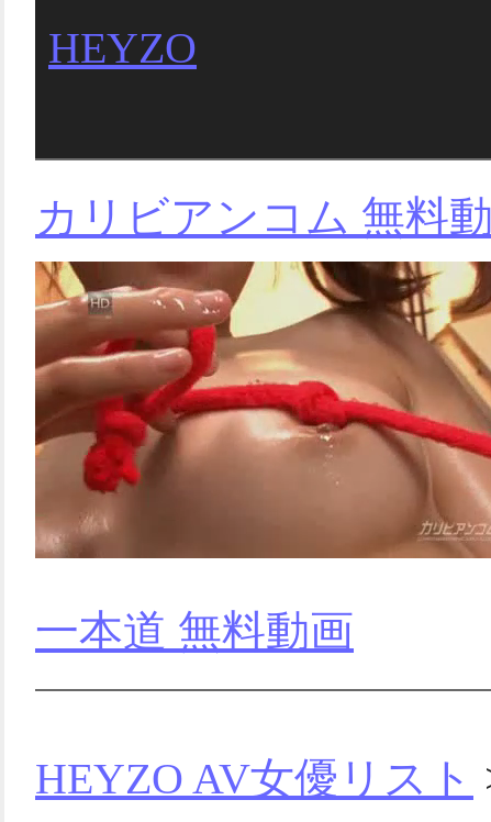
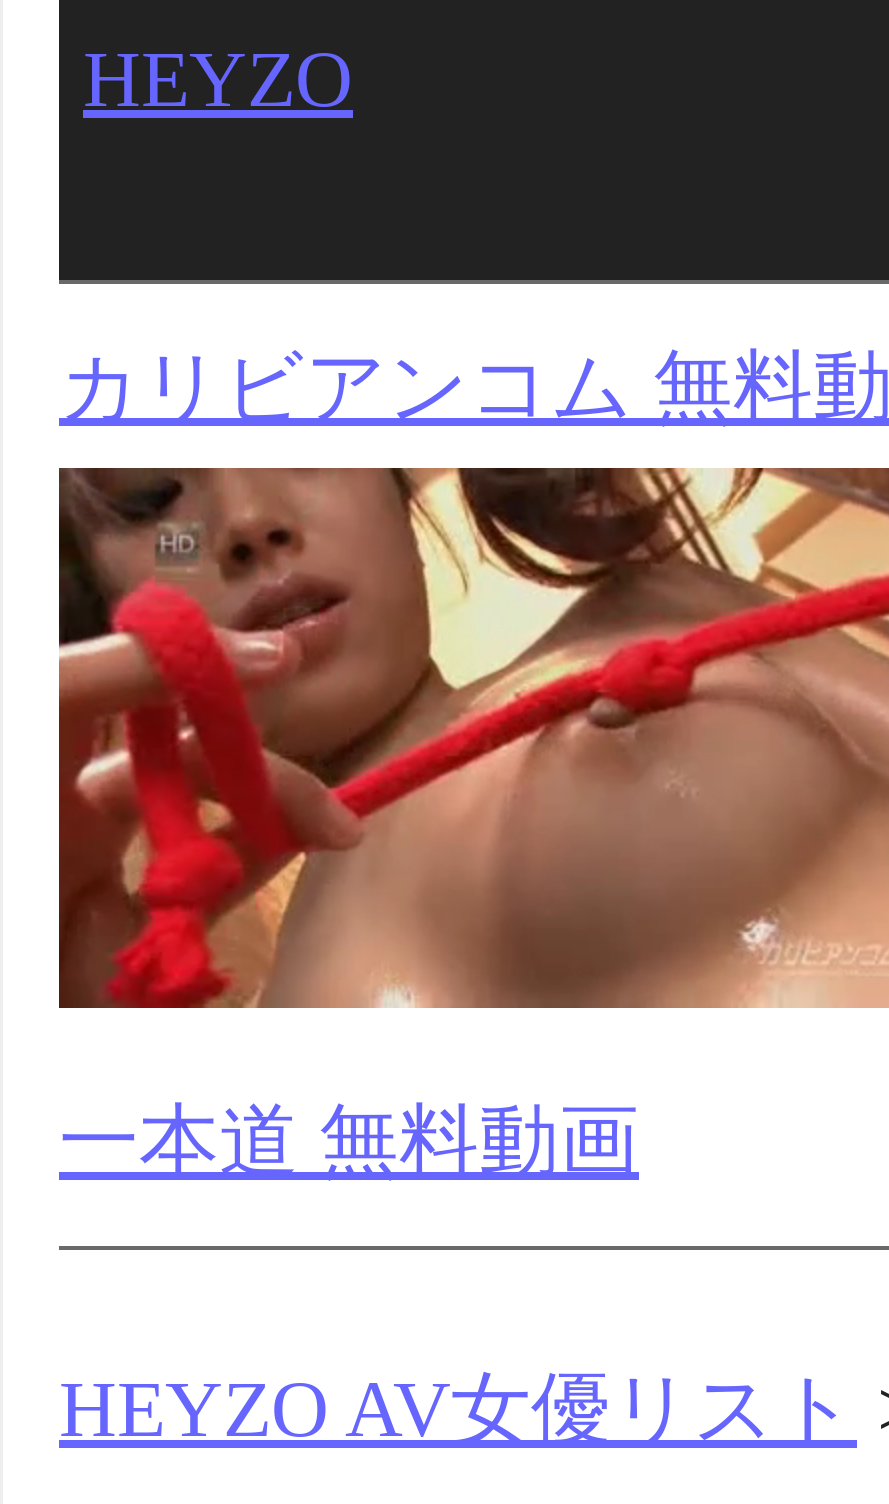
[34,260,488,559] [image] -> [57,466,883,1008] [image]

